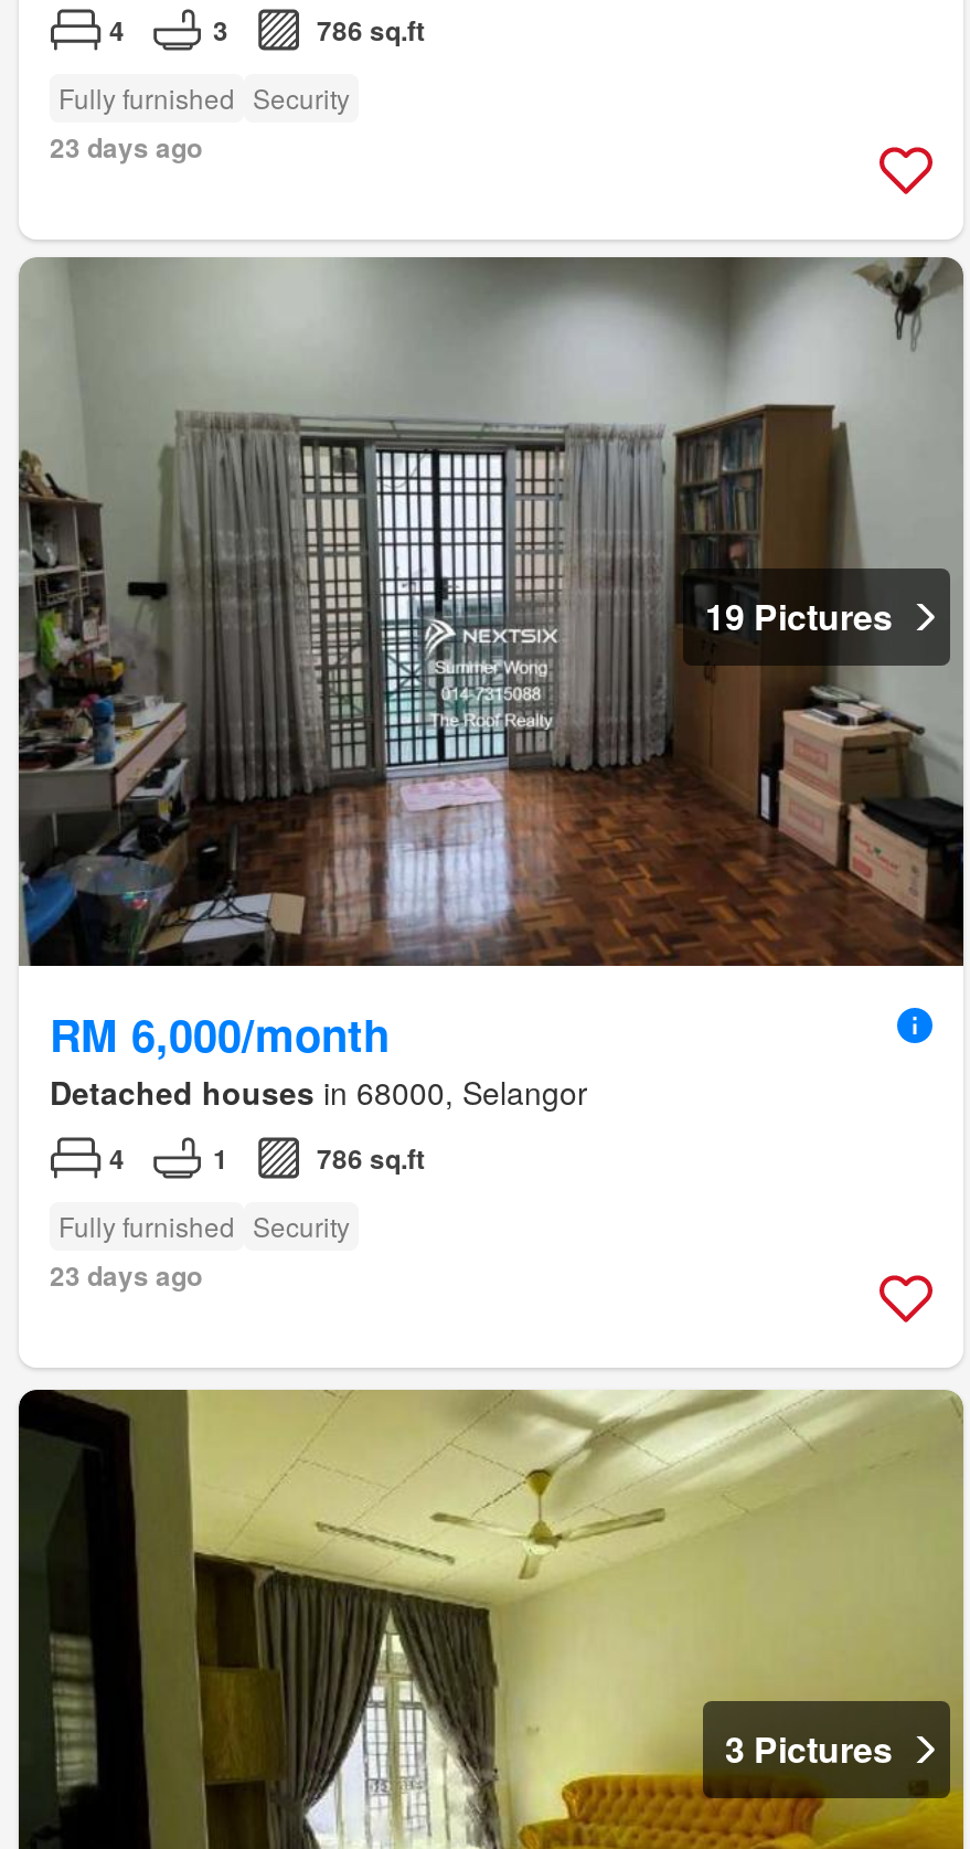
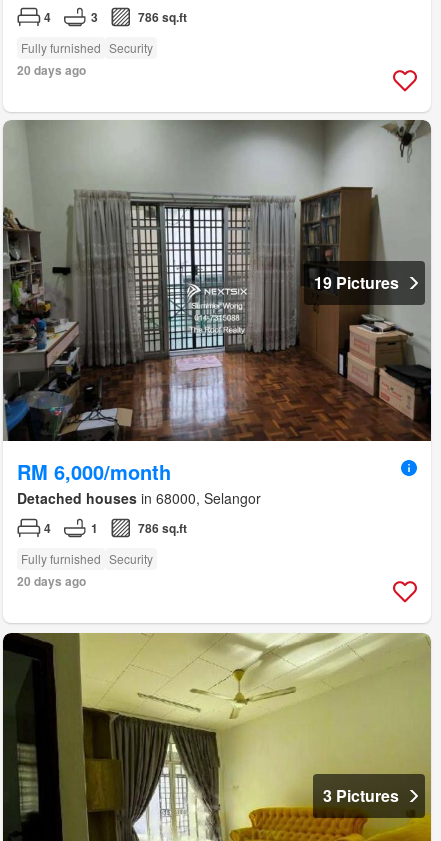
[50,128,202,168] 23 days ago -> [17,61,86,79] 20 days ago
[50,1256,202,1296] 23 days ago -> [17,572,86,590] 20 days ago

